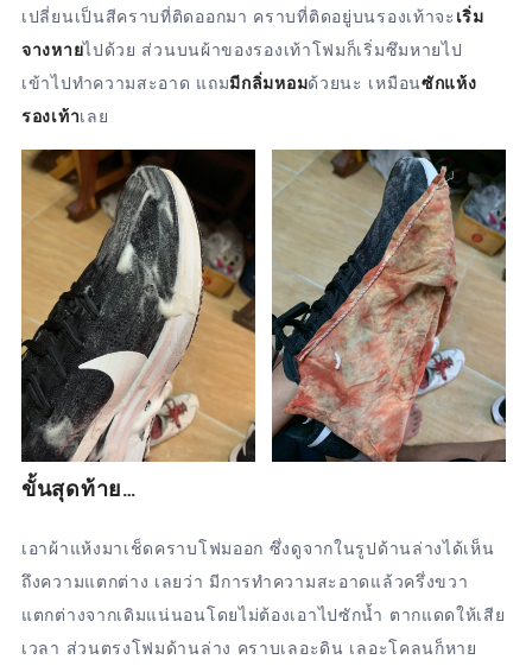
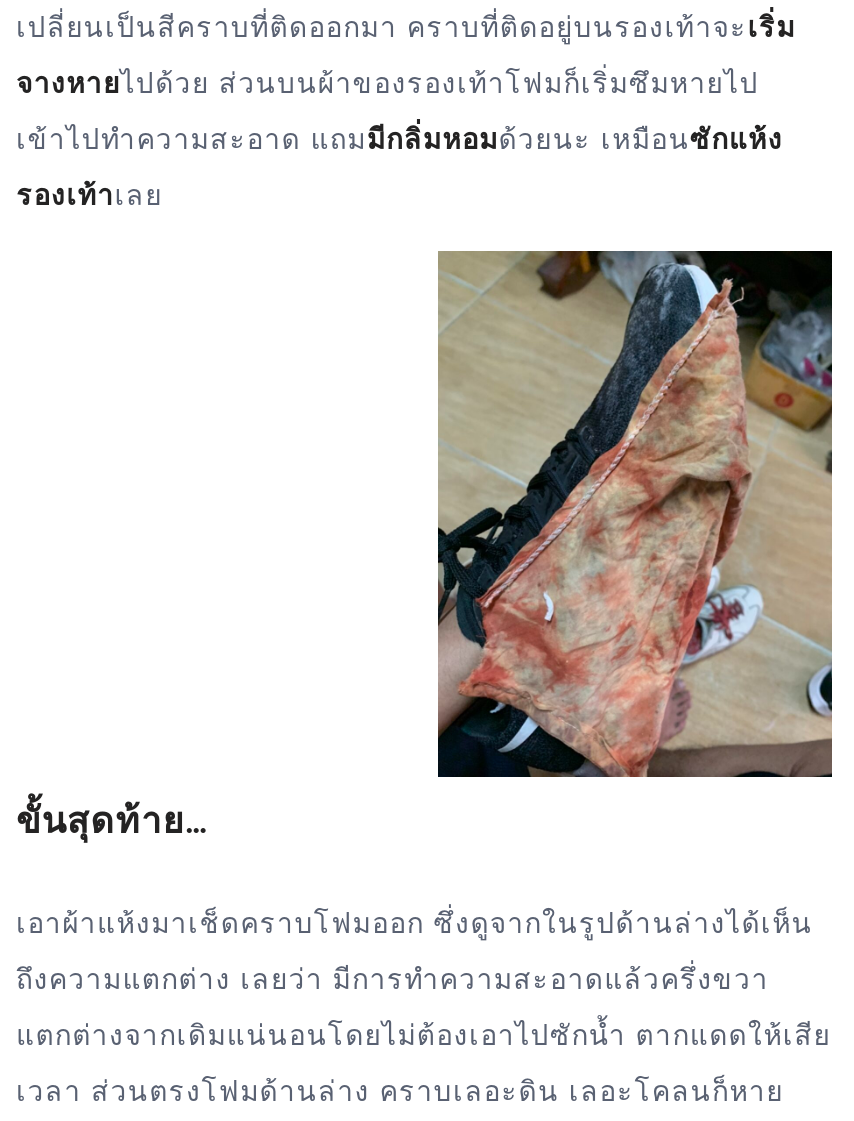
[20,148,256,463] [image] -> none

